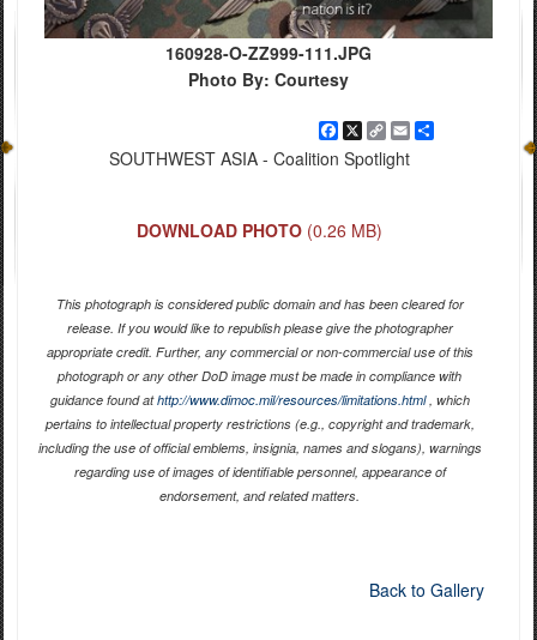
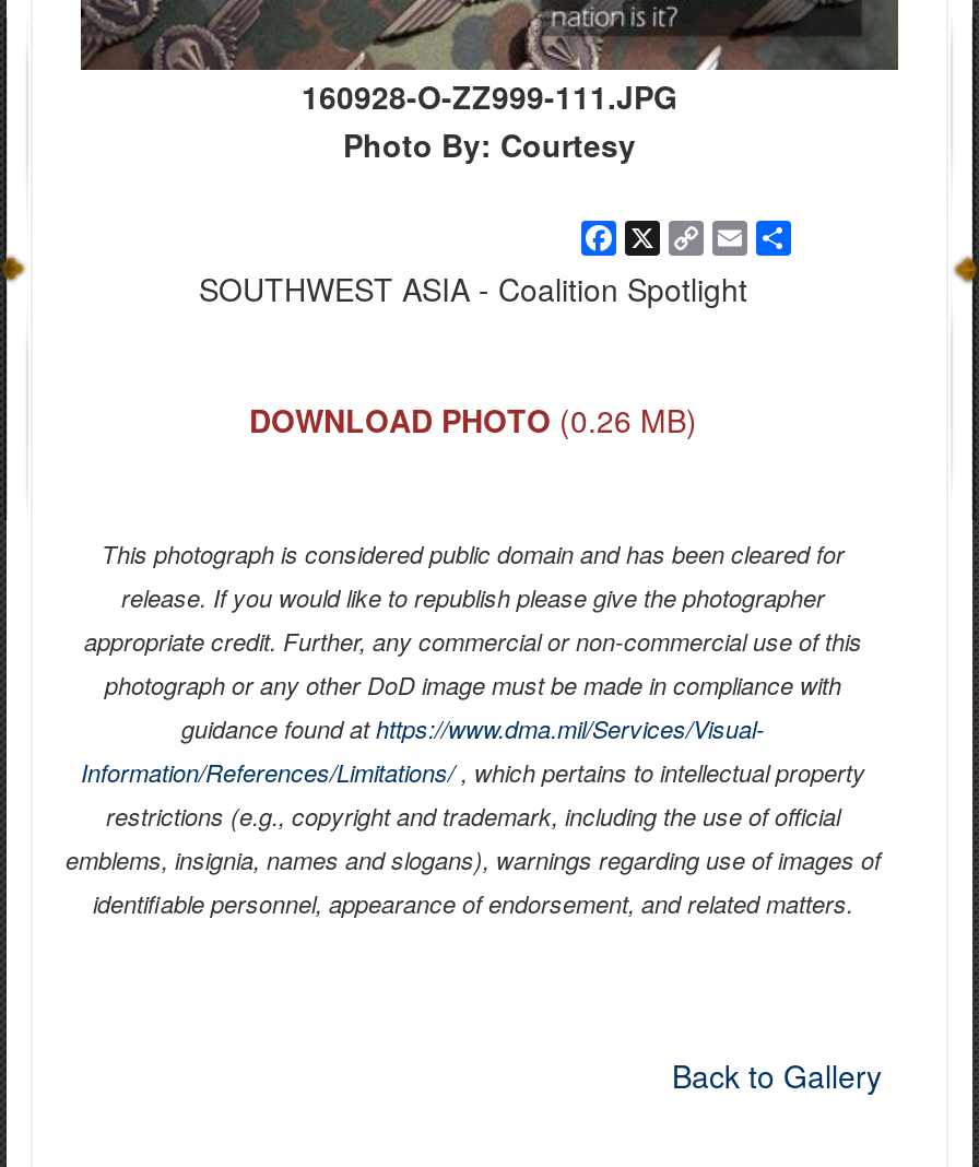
[38,390,481,504] guidance found at http://www.dimoc.mil/resources/limitations.html, which | pertains to intellectual property restrictions (e.g., copyright and trademark, | including the use of official emblems, insignia, names and slogans), warnings | regarding use of images of identifiable personnel, appearance of | endorsement, and related matters. -> [66,712,881,919] guidance found at https://www.dma.mil/Services/Visual- | Information/References/Limitations/, which pertains to intellectual property | restrictions (e.g., copyright and trademark, including the use of official | emblems, insignia, names and slogans), warnings regarding use of images of | identifiable personnel, appearance of endorsement, and related matters.

